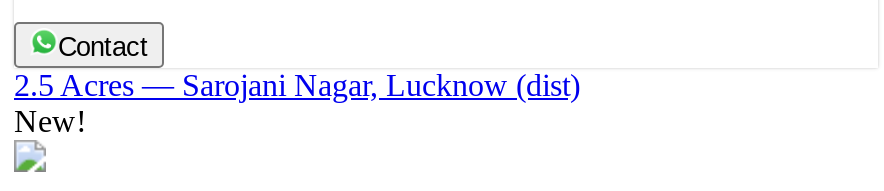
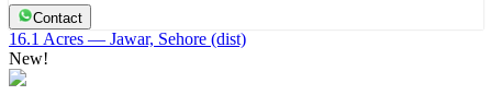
[14,69,580,103] 2.5 Acres— Sarojani Nagar, Lucknow (dist) -> [9,30,246,48] 16.1 Acres— Jawar, Sehore (dist)

